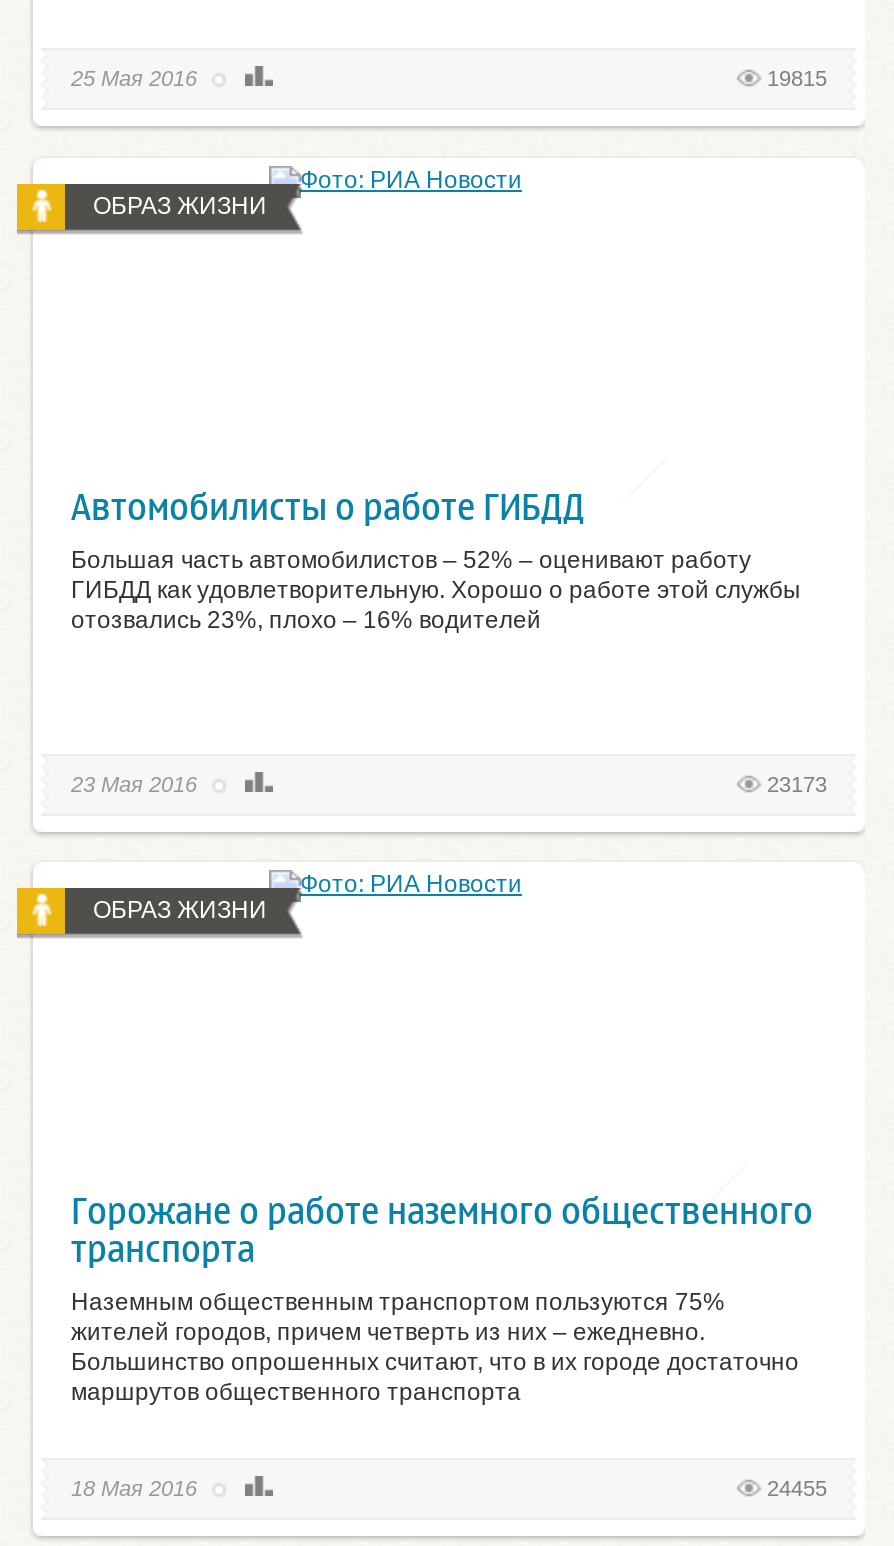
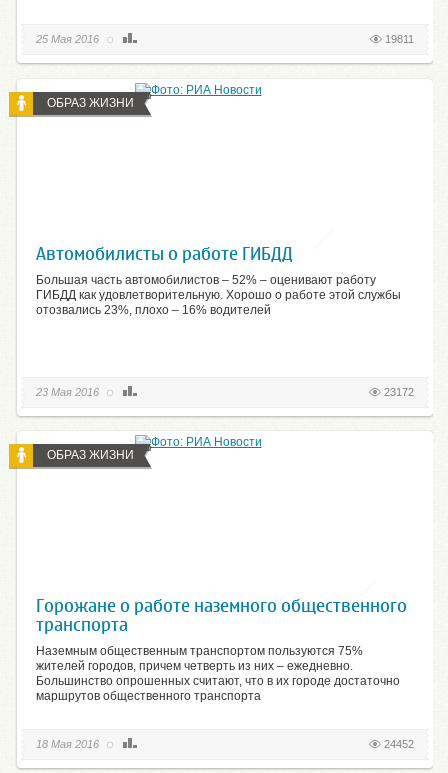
[767,65,827,89] 19815 -> [385,33,414,45] 19811
[767,771,827,795] 23173 -> [384,386,414,398] 23172
[767,1475,827,1499] 24455 -> [384,738,414,750] 24452

